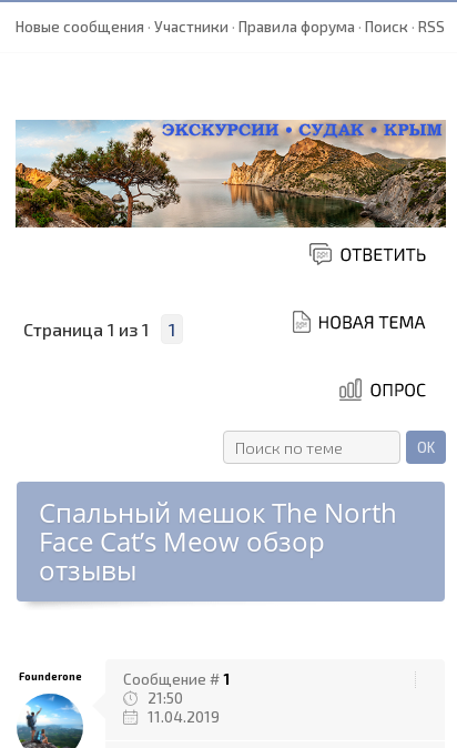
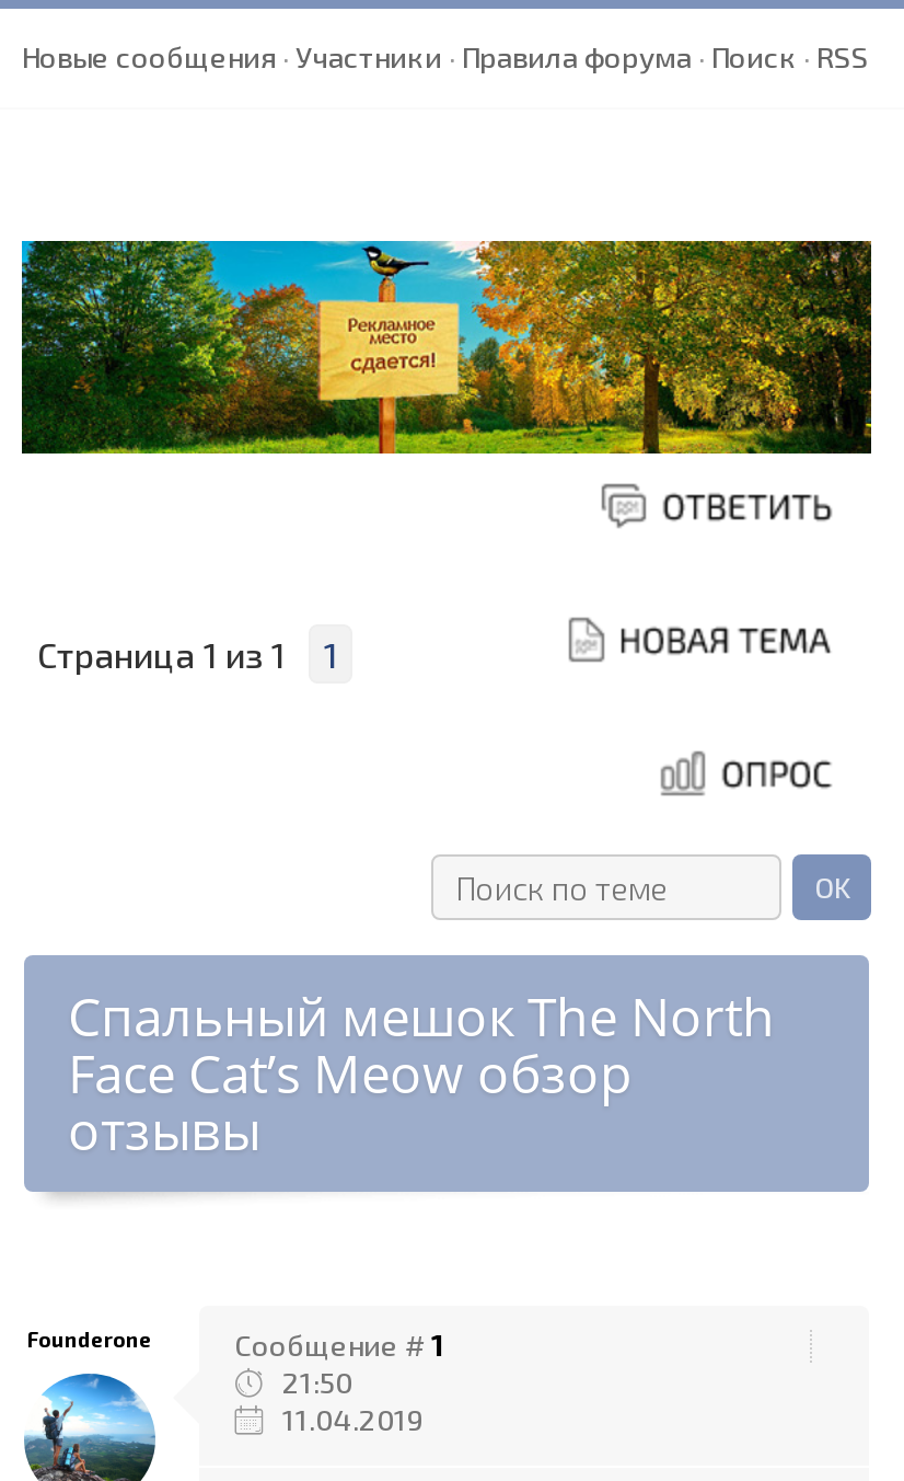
[14,120,447,229] [image] -> [20,239,873,456] [image]

